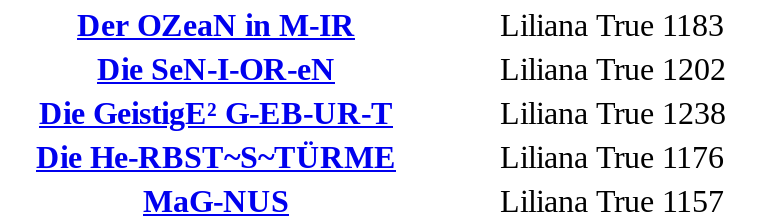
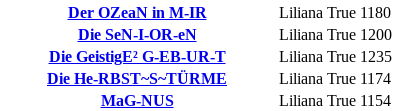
[500,7,724,41] Liliana True 1183 -> [279,4,391,21] Liliana True 1180
[500,51,726,85] Liliana True 1202 -> [279,26,392,43] Liliana True 1200
[500,95,726,129] Liliana True 1238 -> [279,48,392,65] Liliana True 1235
[500,139,724,173] Liliana True 1176 -> [279,70,391,87] Liliana True 1174
[500,183,724,217] Liliana True 1157 -> [279,92,391,109] Liliana True 1154

